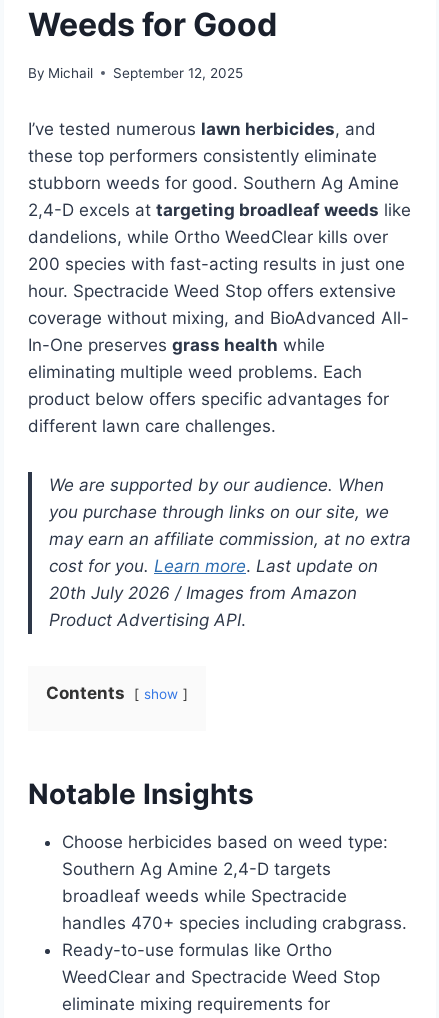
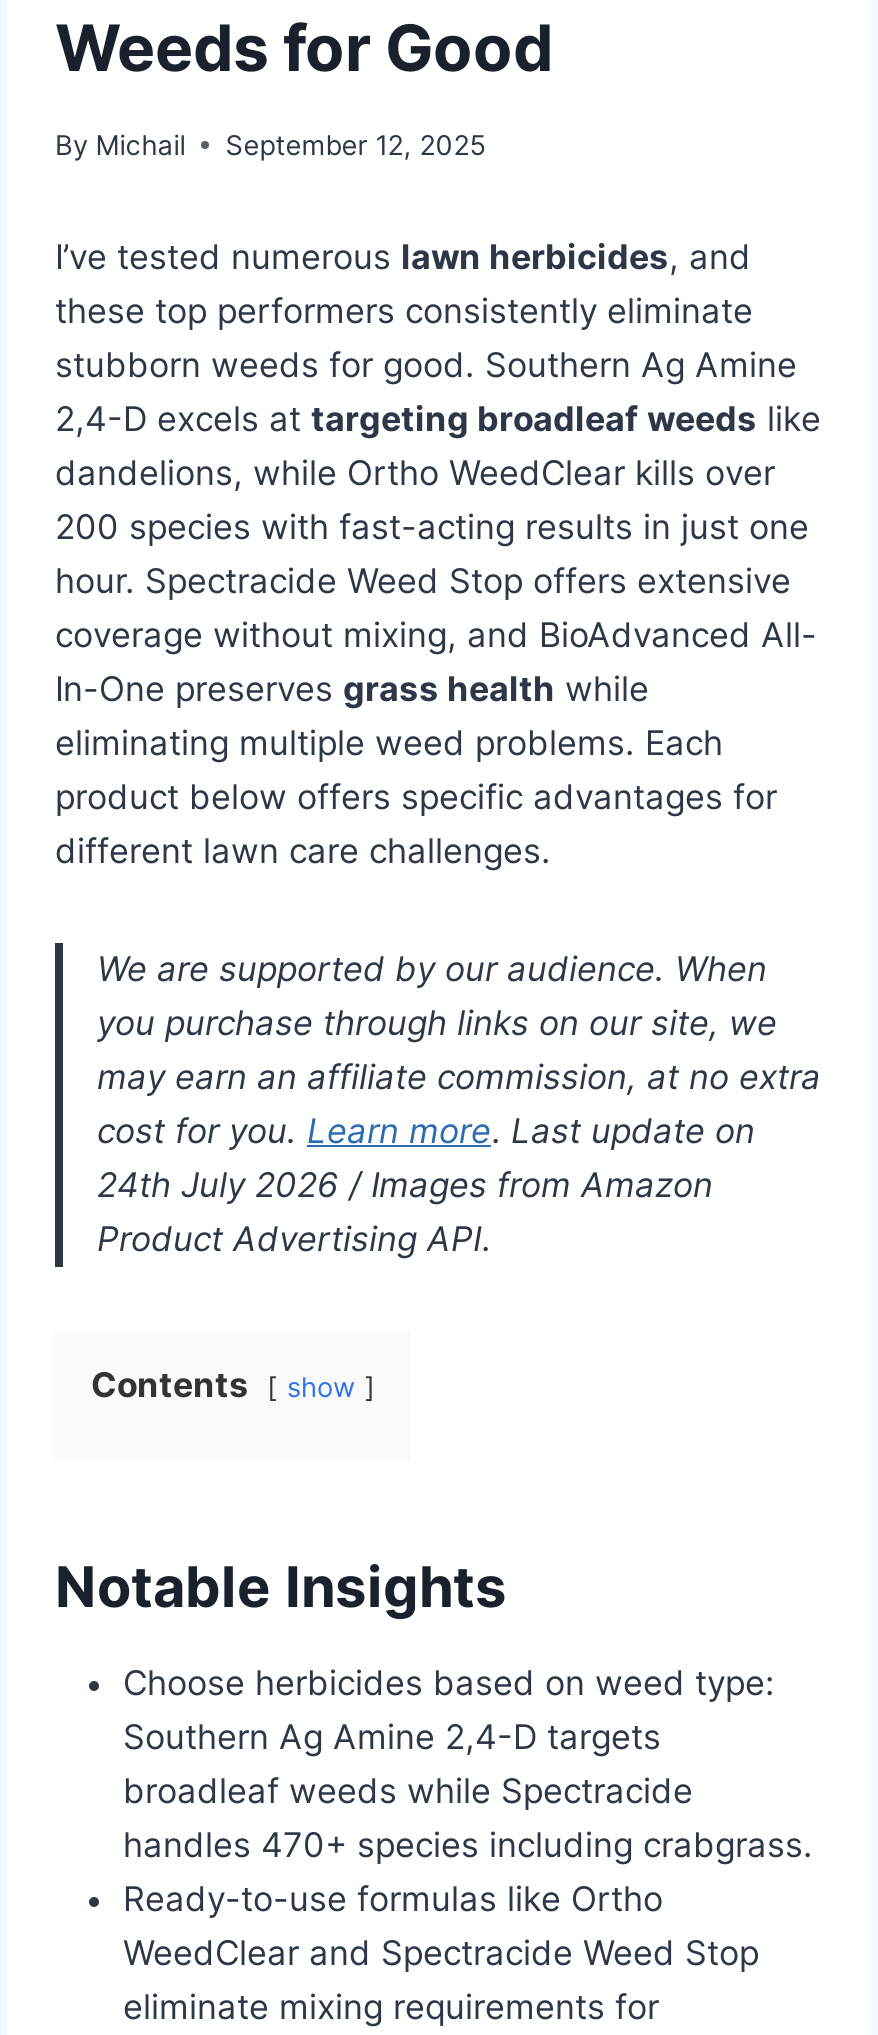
[49,582,357,602] 20th July 2026 / Images from Amazon -> [97,1164,713,1204] 24th July 2026 / Images from Amazon

